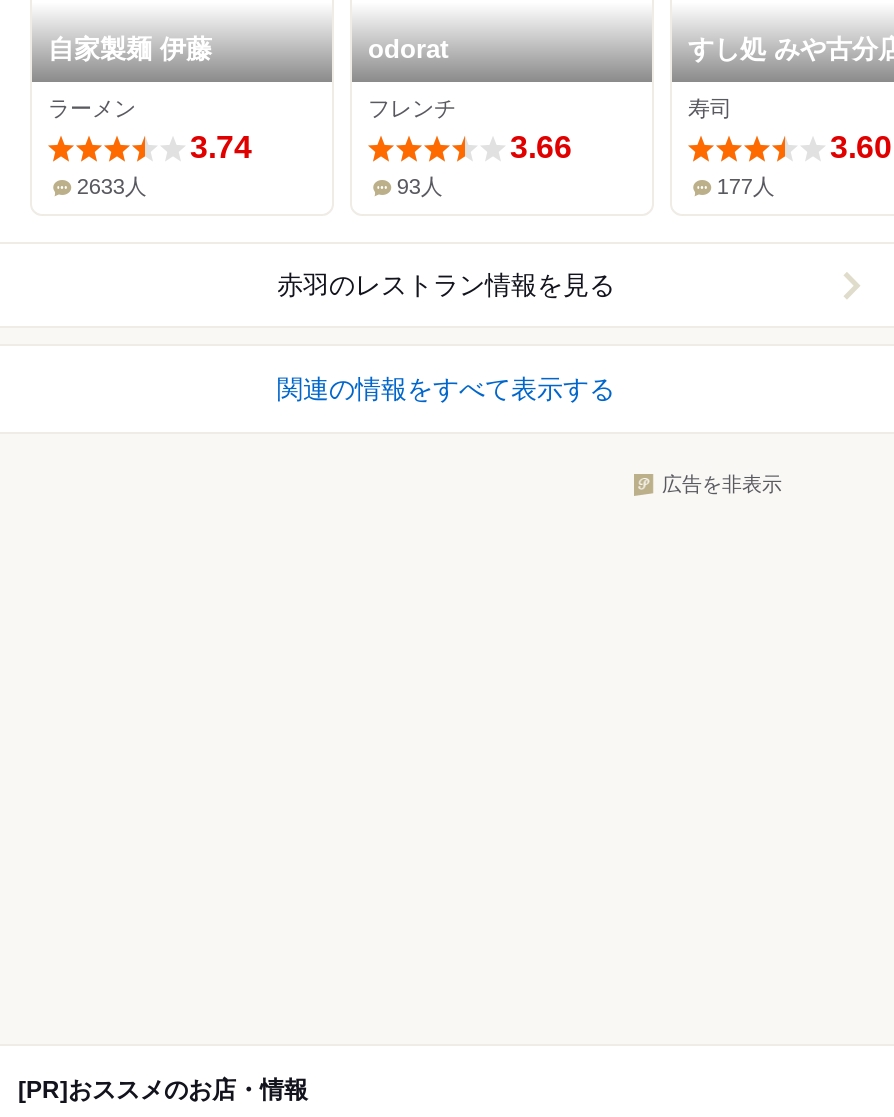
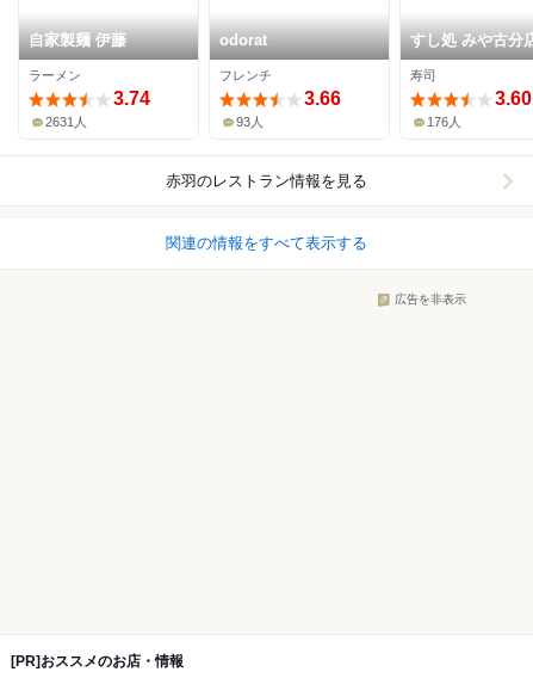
[77,175,147,199] 2633人 -> [46,115,88,129] 2631人
[717,175,775,199] 177人 -> [427,115,462,129] 176人

